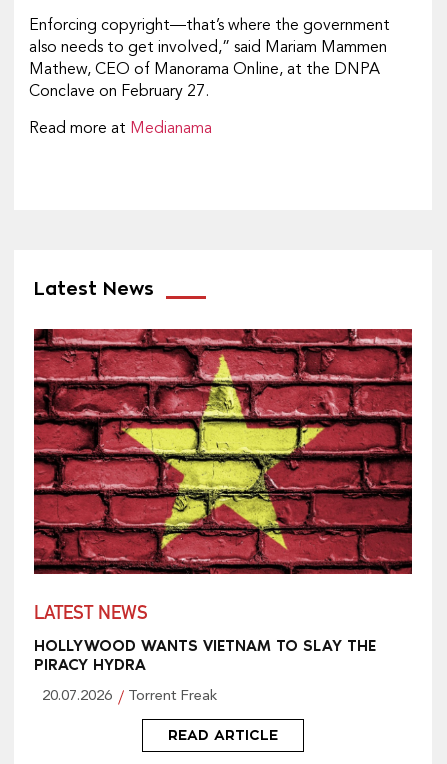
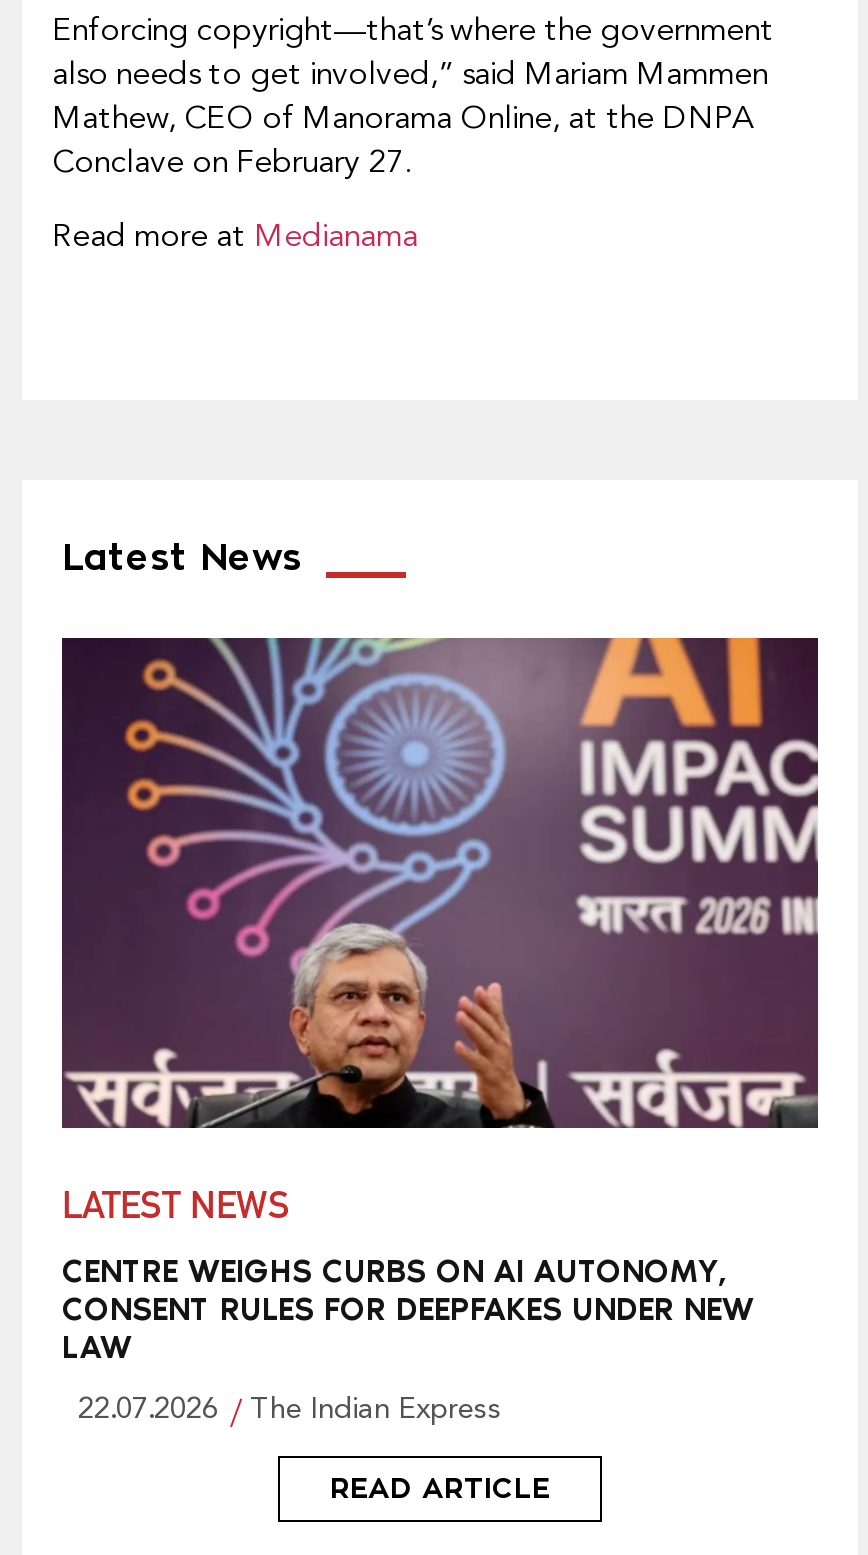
[33,328,413,575] [image] -> [60,636,820,1130] [image]
[34,636,376,674] HOLLYWOOD WANTS VIETNAM TO SLAY THE | PIRACY HYDRA -> [62,1253,754,1367] CENTRE WEIGHS CURBS ON AI AUTONOMY, | CONSENT RULES FOR DEEPFAKES UNDER NEW | LAW
[42,689,217,704] 20.07.2026 | Torrent Freak -> [78,1397,502,1427] 22.07.2026 | The Indian Express

